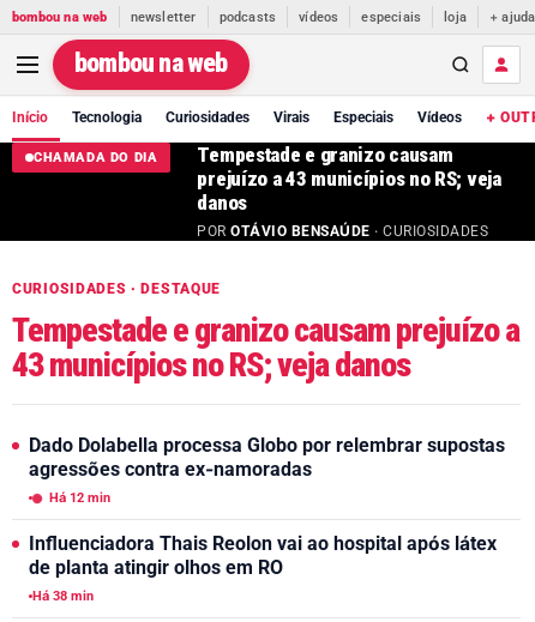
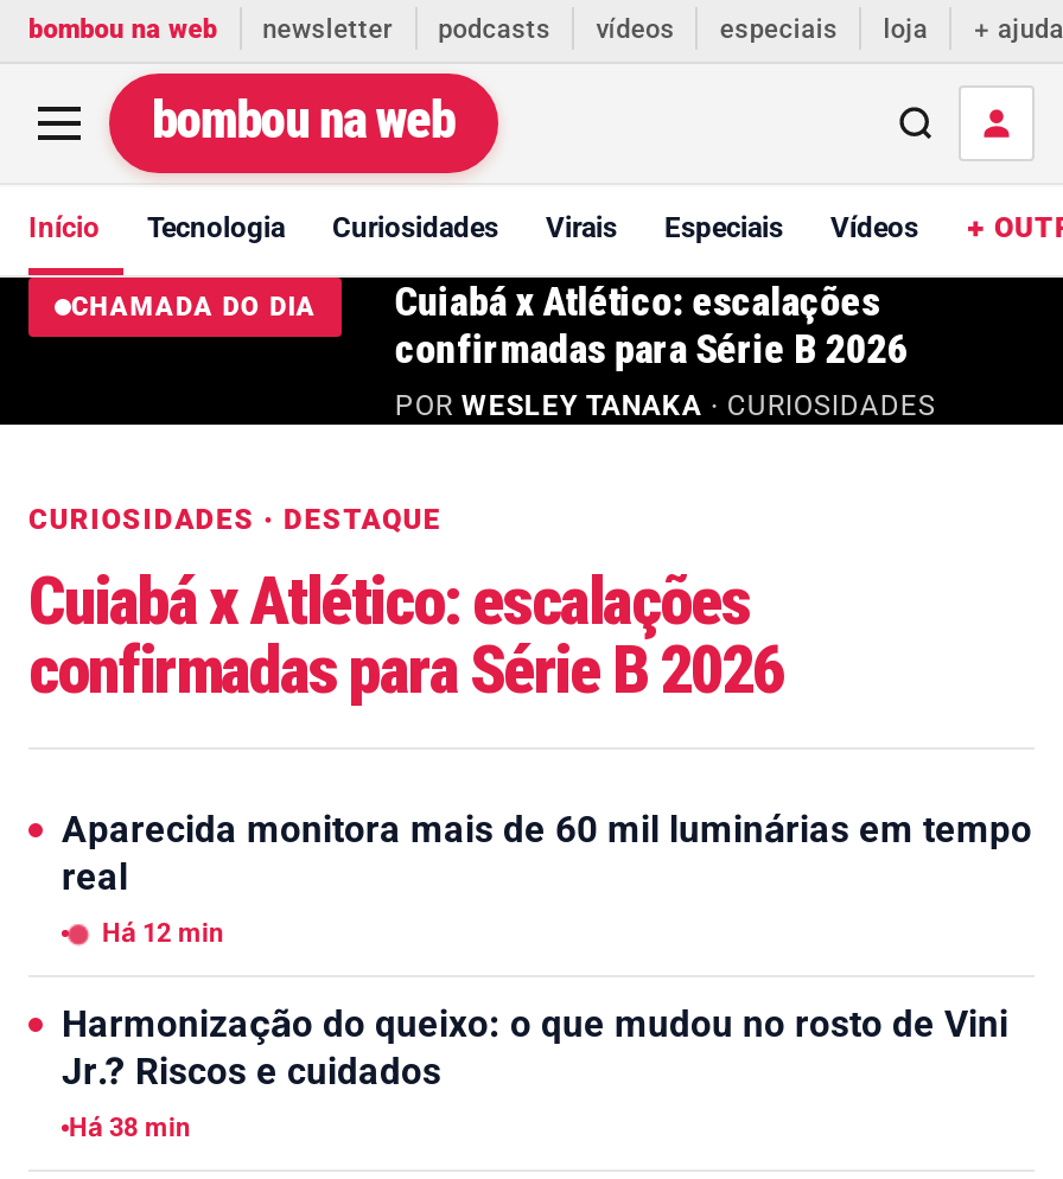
[197,143,501,240] Tempestade e granizo causam | prejuízo a 43 municípios no RS; veja | danos | POR OTÁVIO BENSAÚDE · CURIOSIDADES -> [395,278,936,422] Cuiabá x Atlético: escalações | confirmadas para Série B 2026 | POR WESLEY TANAKA · CURIOSIDADES
[12,310,519,385] Tempestade e granizo causam prejuízo a | 43 municípios no RS; veja danos -> [28,562,783,709] Cuiabá x Atlético: escalações | confirmadas para Série B 2026
[29,435,505,481] Dado Dolabella processa Globo por relembrar supostas | agressões contra ex-namoradas -> [62,809,1032,899] Aparecida monitora mais de 60 mil luminárias em tempo | real
[29,533,497,579] Influenciadora Thais Reolon vai ao hospital após látex | de planta atingir olhos em RO -> [62,1003,1008,1094] Harmonização do queixo: o que mudou no rosto de Vini | Jr.? Riscos e cuidados

